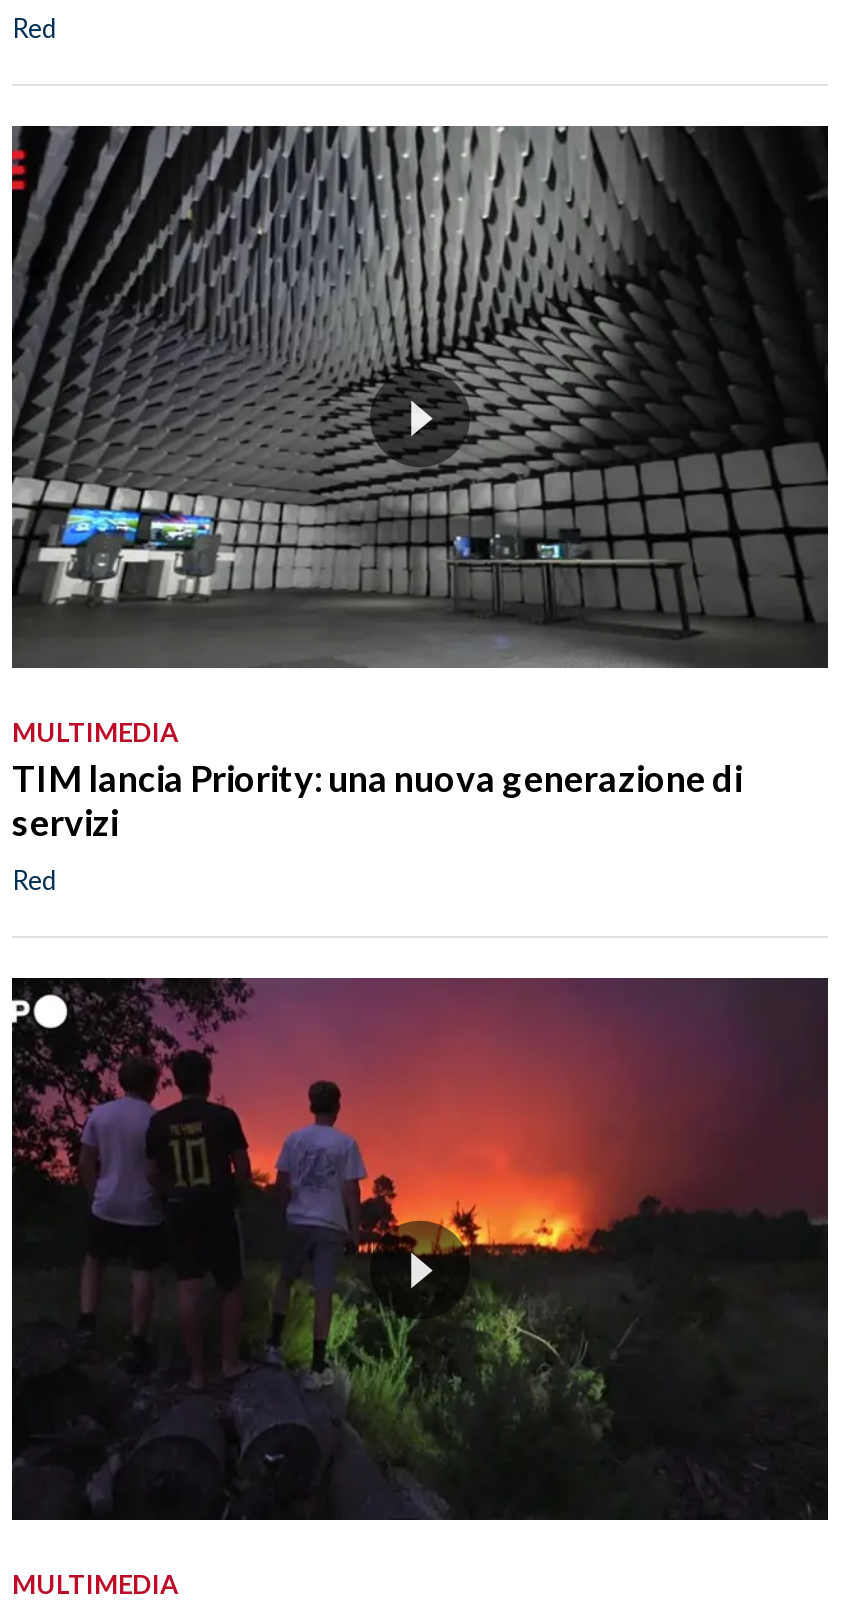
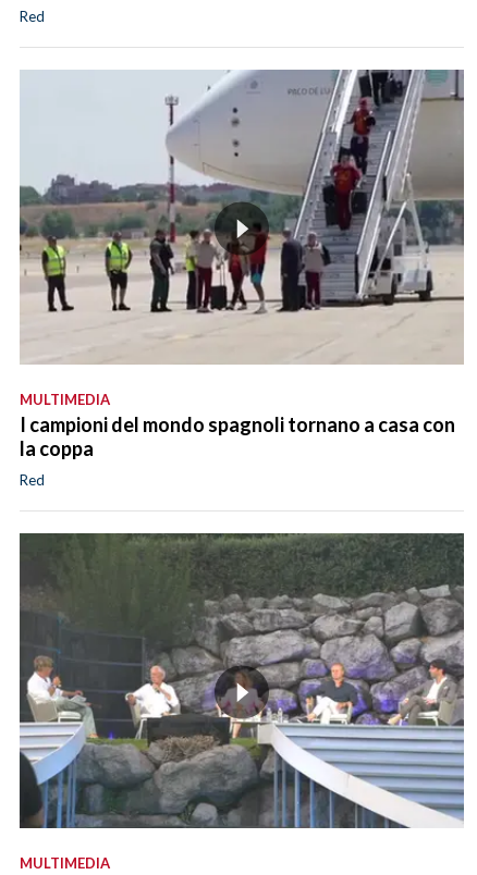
[10,124,830,668] [image] -> [19,69,465,363] [image]
[12,756,742,844] TIM lancia Priority: una nuova generazione di | servizi -> [20,413,455,461] I campioni del mondo spagnoli tornano a casa con | la coppa
[10,978,830,1522] [image] -> [19,533,465,829] [image]

